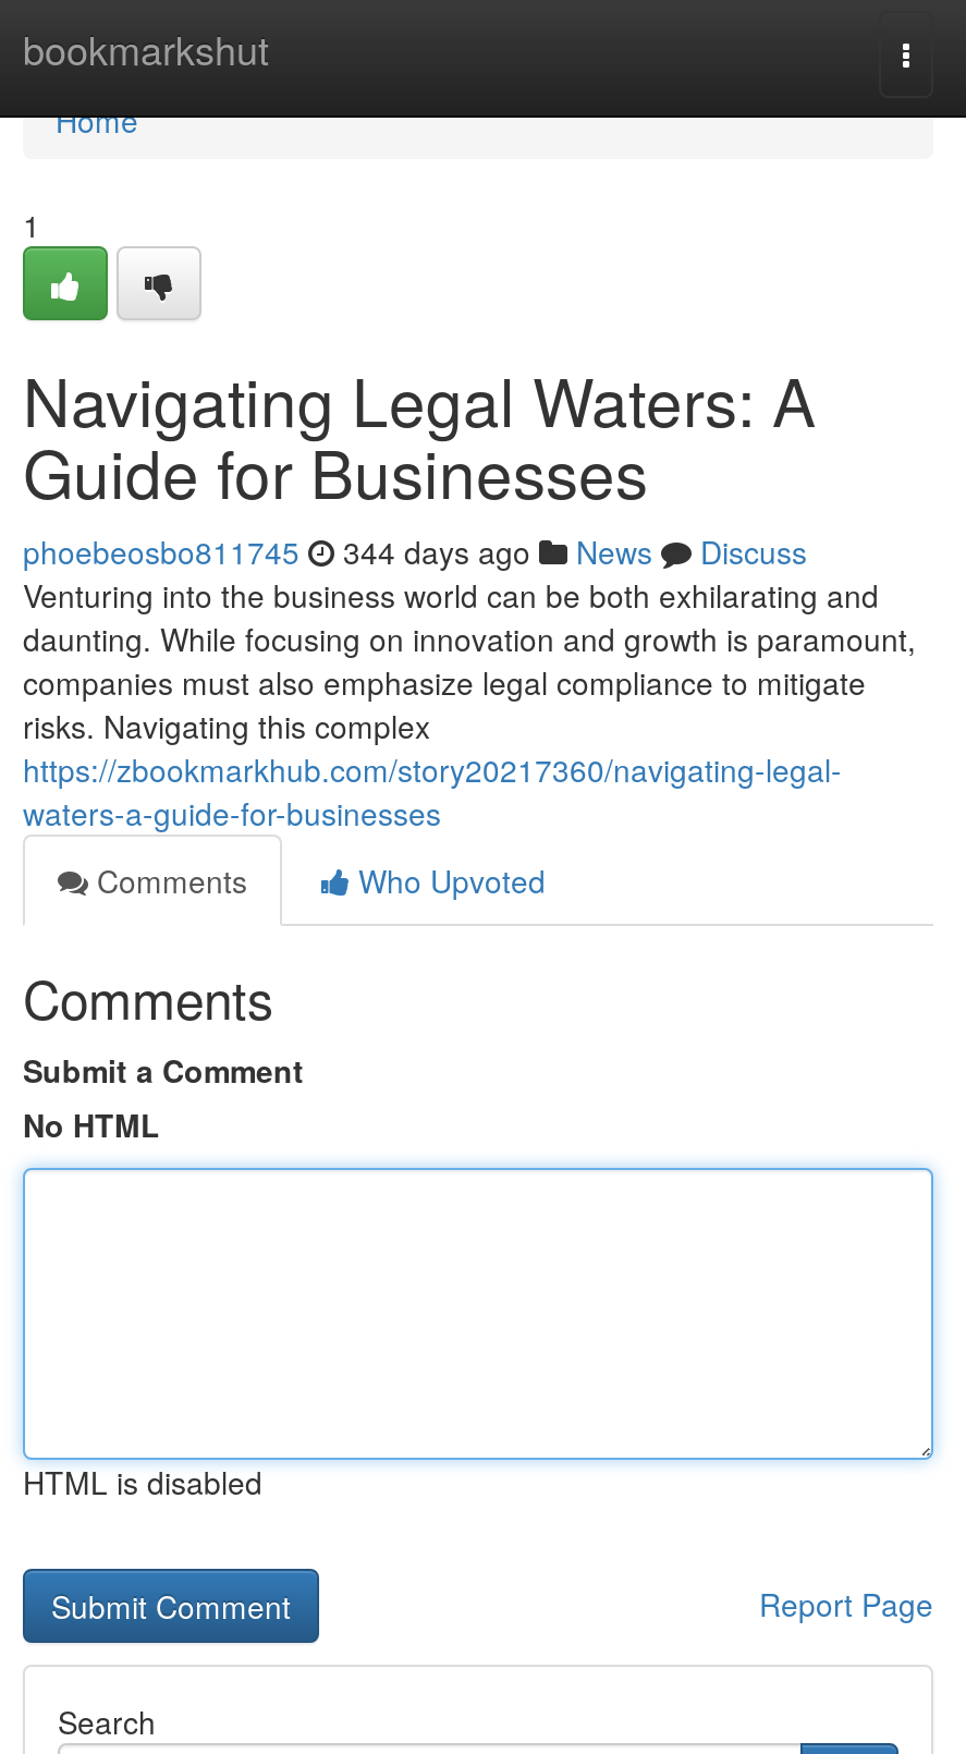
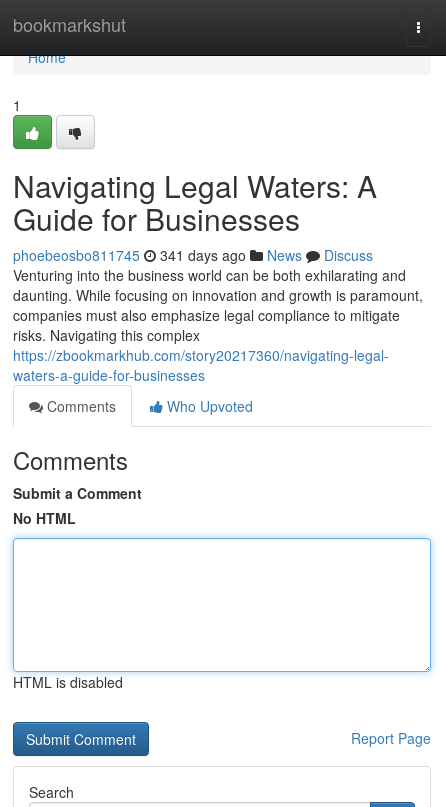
[23,529,807,573] phoebeosbo811745 344 days ago News Discuss -> [13,245,373,265] phoebeosbo811745 341 days ago News Discuss

